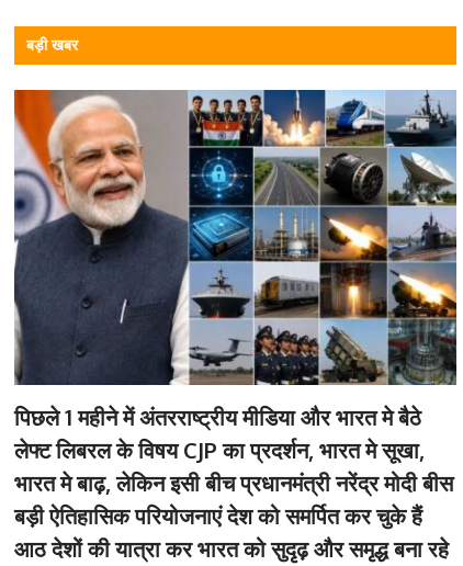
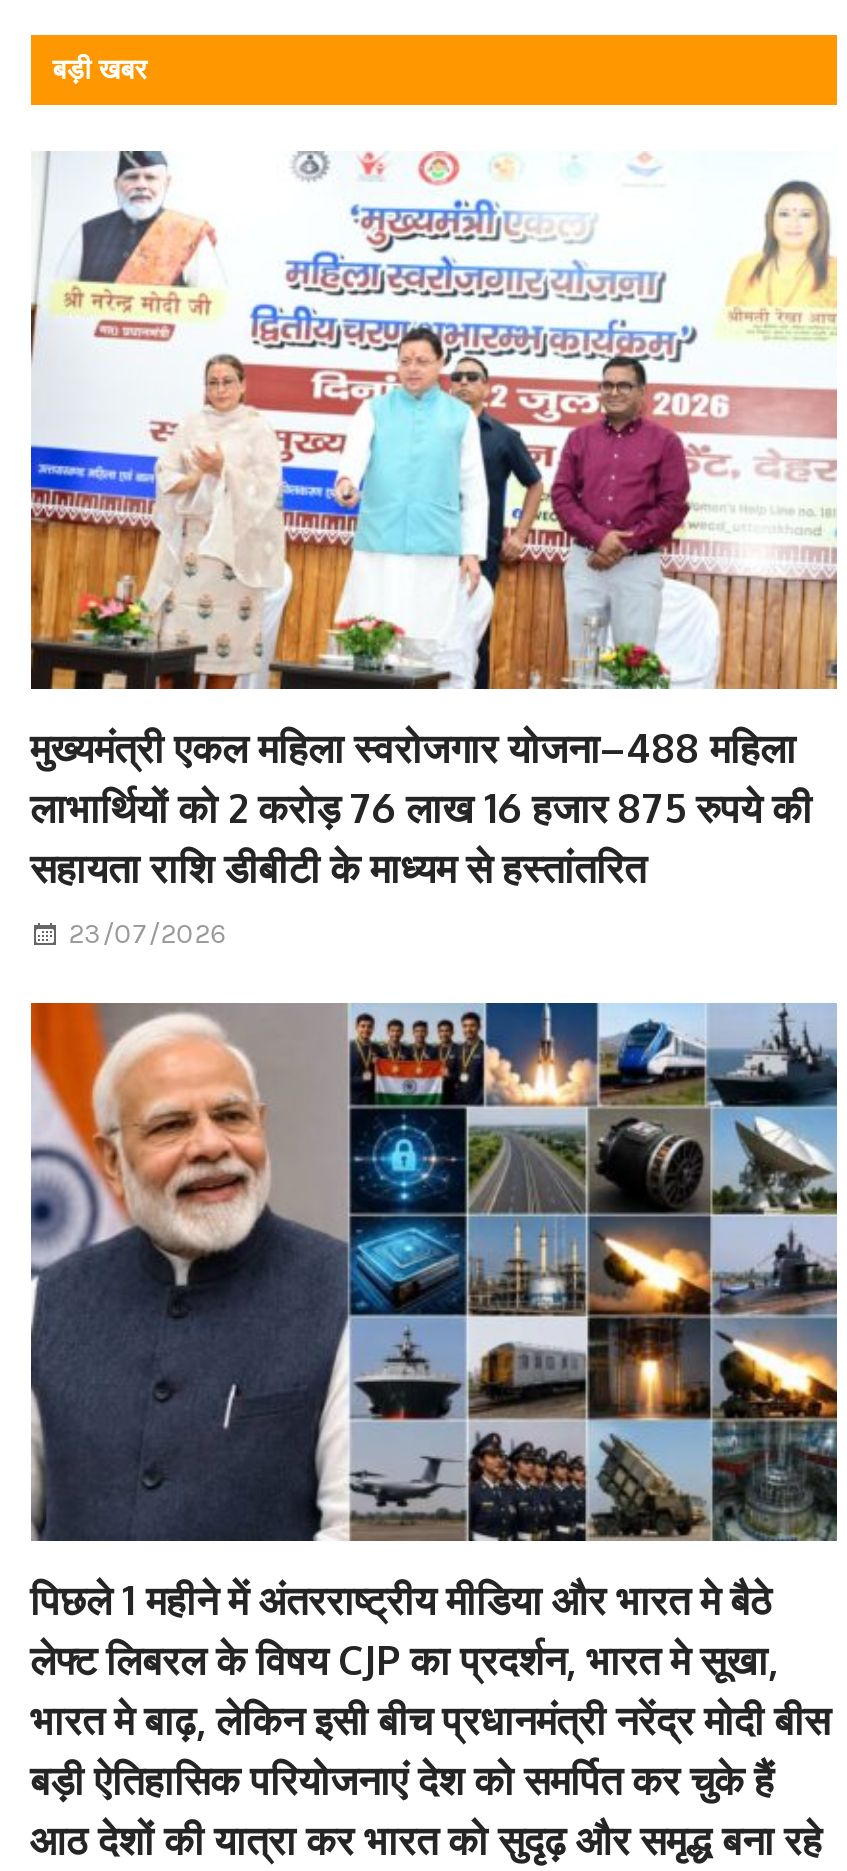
none -> [29,151,839,950] [image] | मुख्यमंत्री एकल महिला स्वरोजगार योजना–488 महिला | लाभार्थियों को 2 करोड़ 76 लाख 16 हजार 875 रुपये की | सहायता राशि डीबीटी के माध्यम से हस्तांतरित | 23/07/2026

